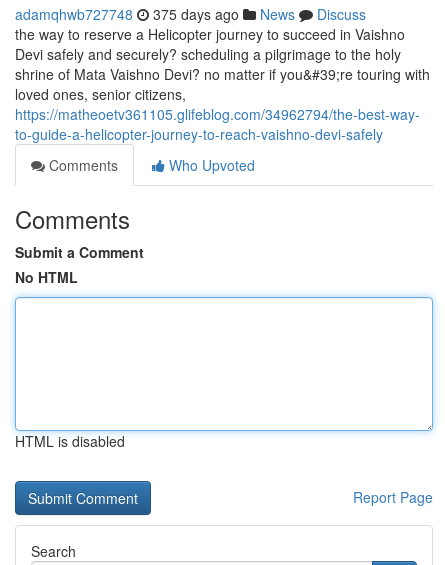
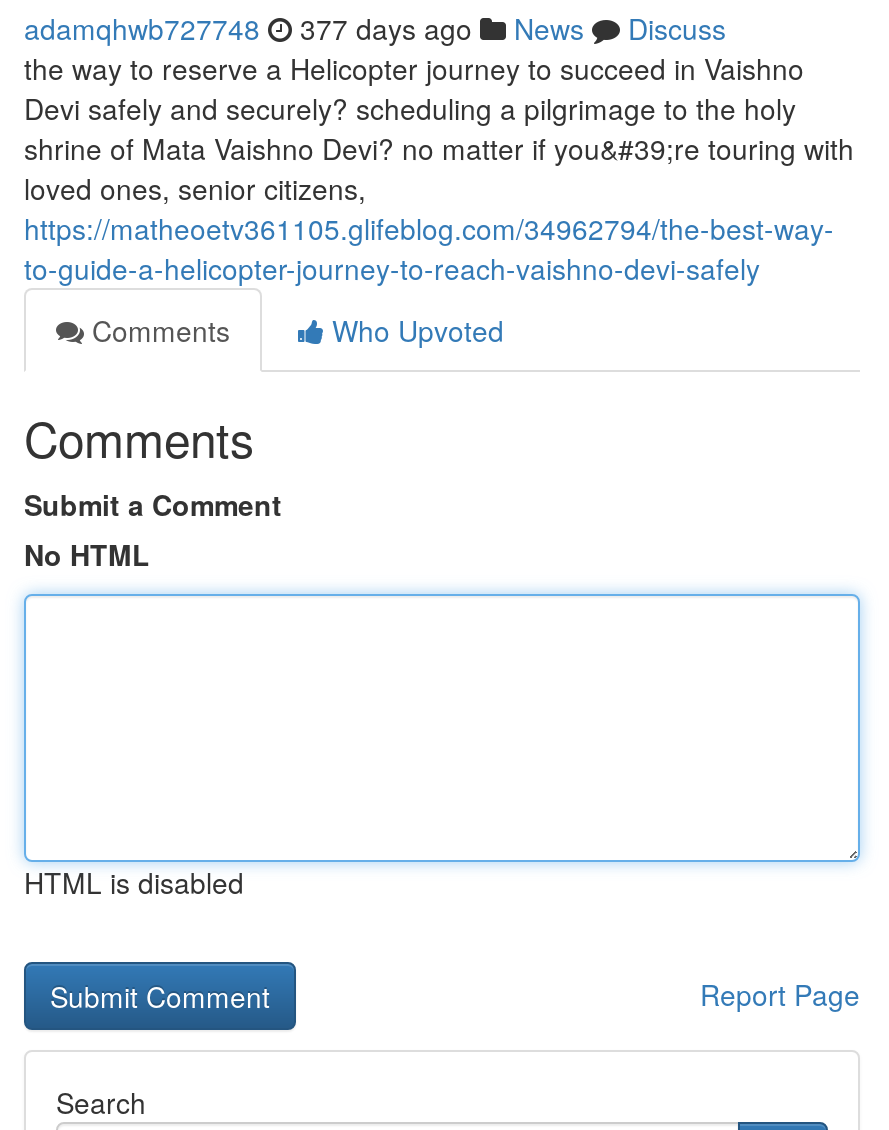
[15,4,366,24] adamqhwb727748 375 days ago News Discuss -> [24,8,726,48] adamqhwb727748 377 days ago News Discuss

